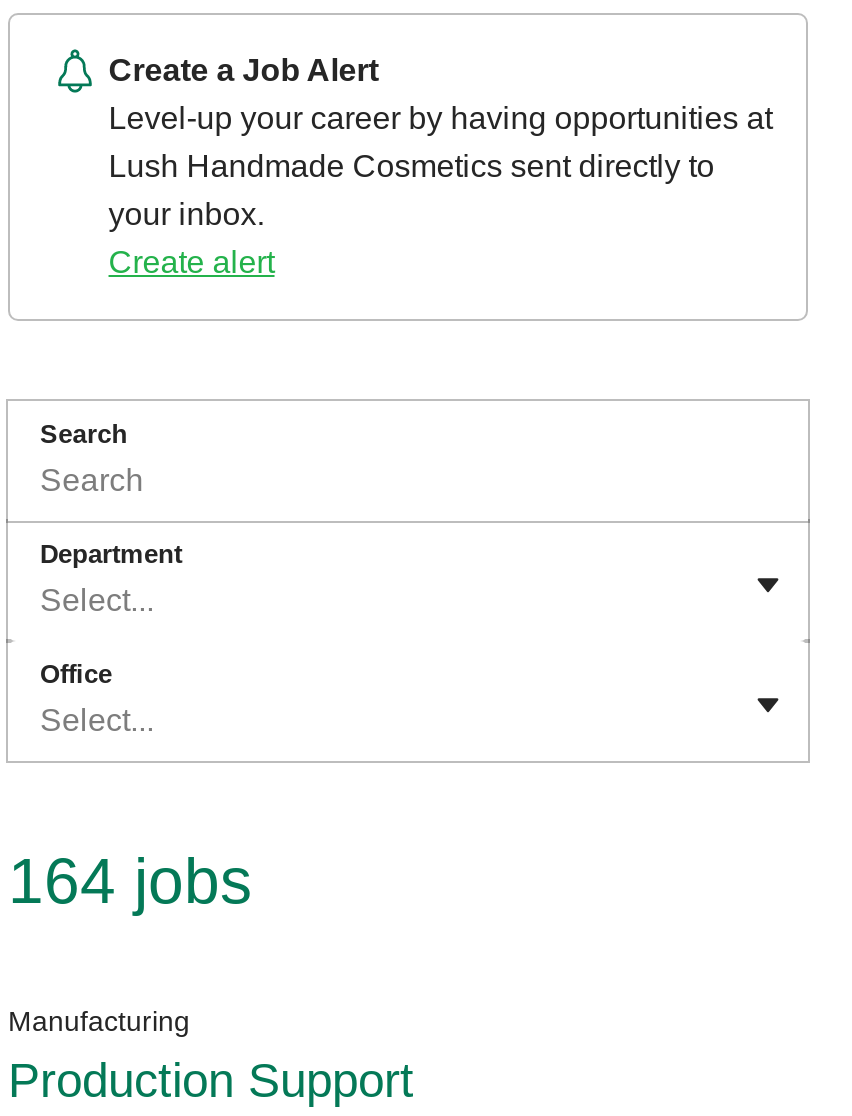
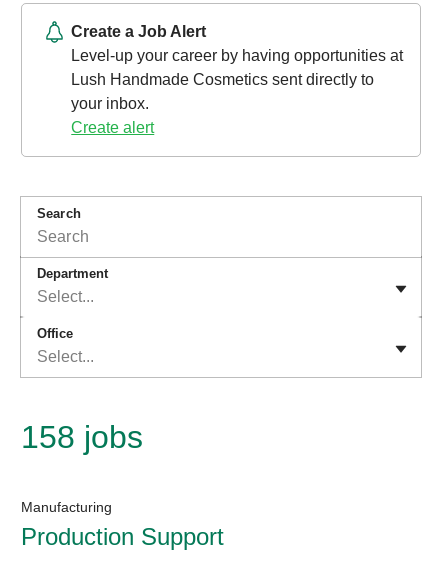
[8,844,252,916] 164 jobs -> [21,419,143,455] 158 jobs

